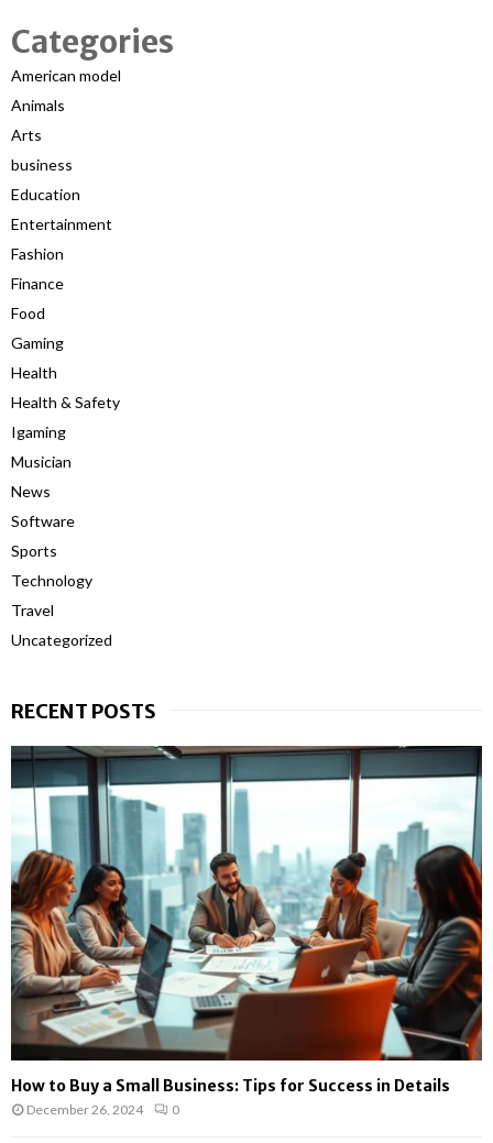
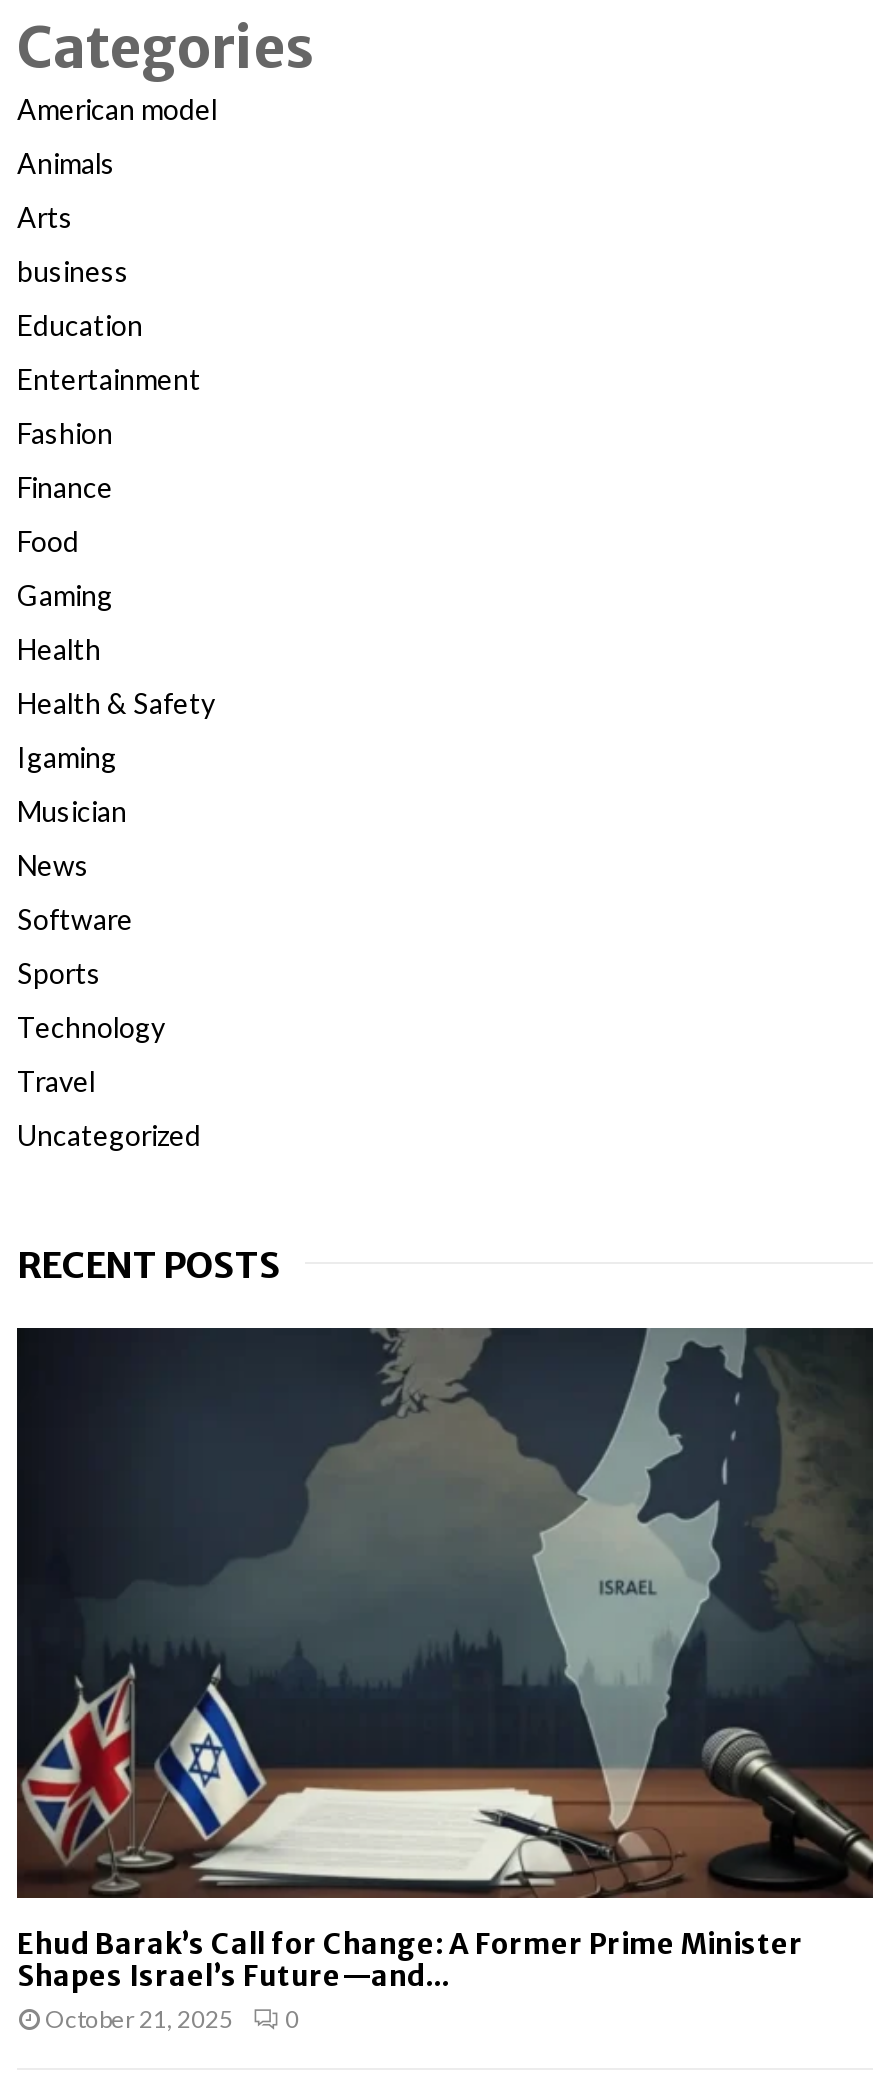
[10,745,483,1117] [image] | How to Buy a Small Business: Tips for Success in Details | December 26, 2024 -> [15,1327,875,2034] [image] | Ehud Barak’s Call for Change: A Former Prime Minister | Shapes Israel’s Future—and... | October 21, 2025

